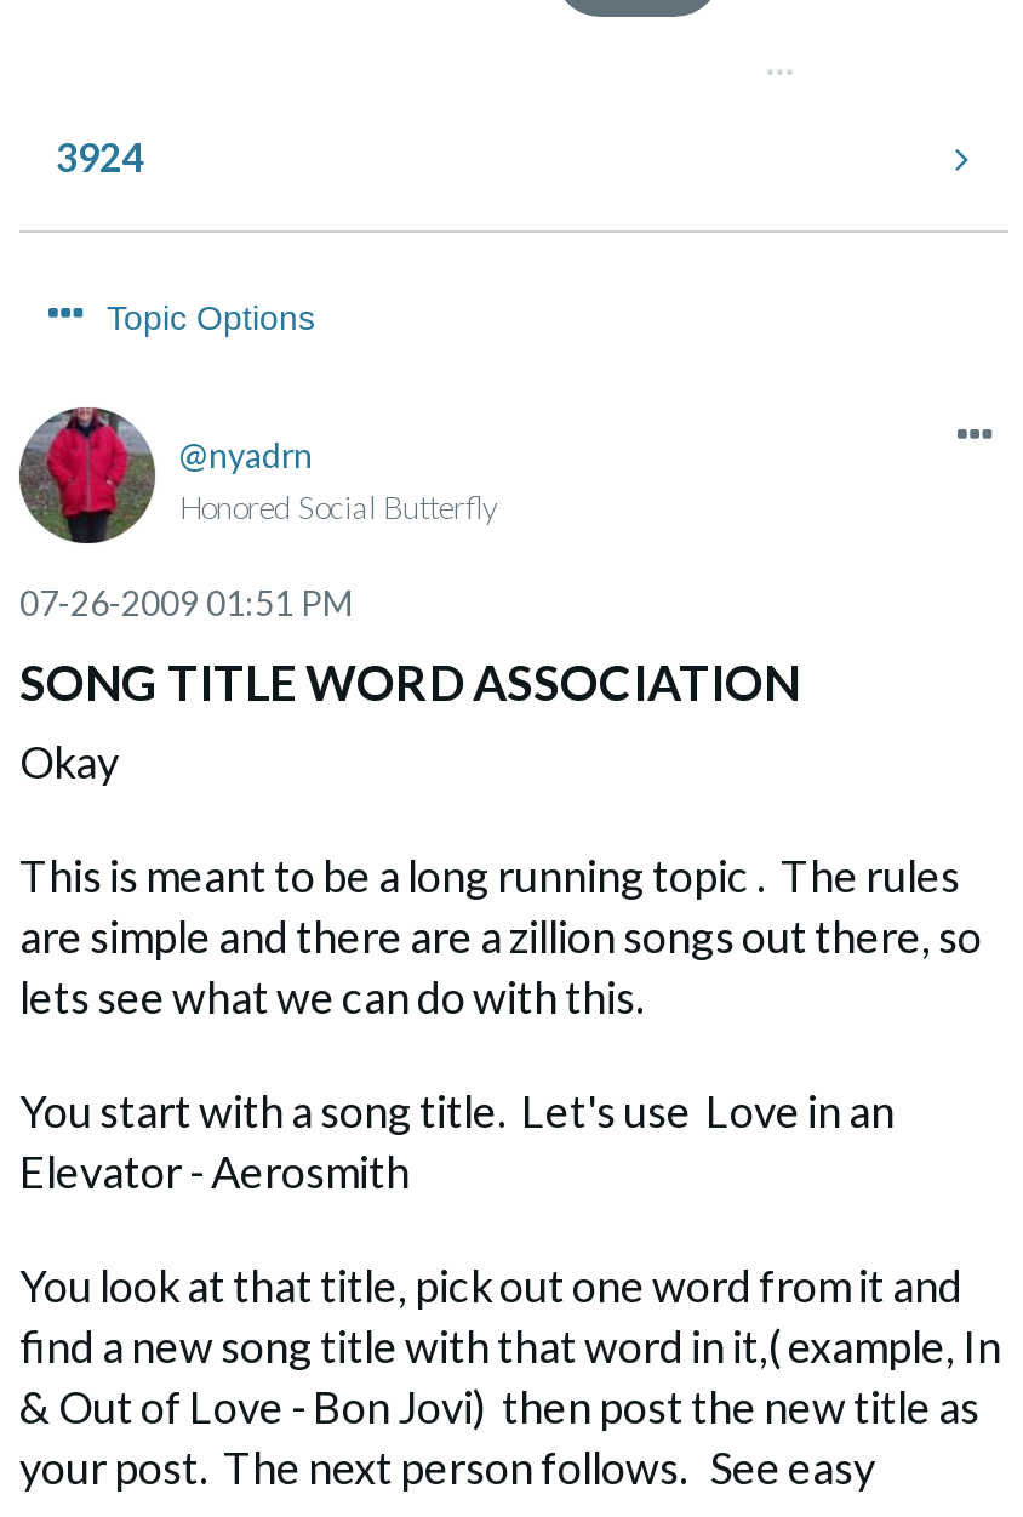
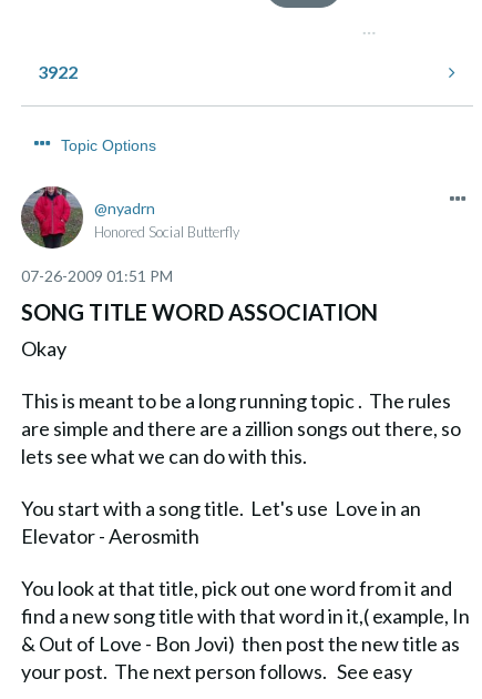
[56,133,143,179] 3924 -> [38,61,78,82] 3922

